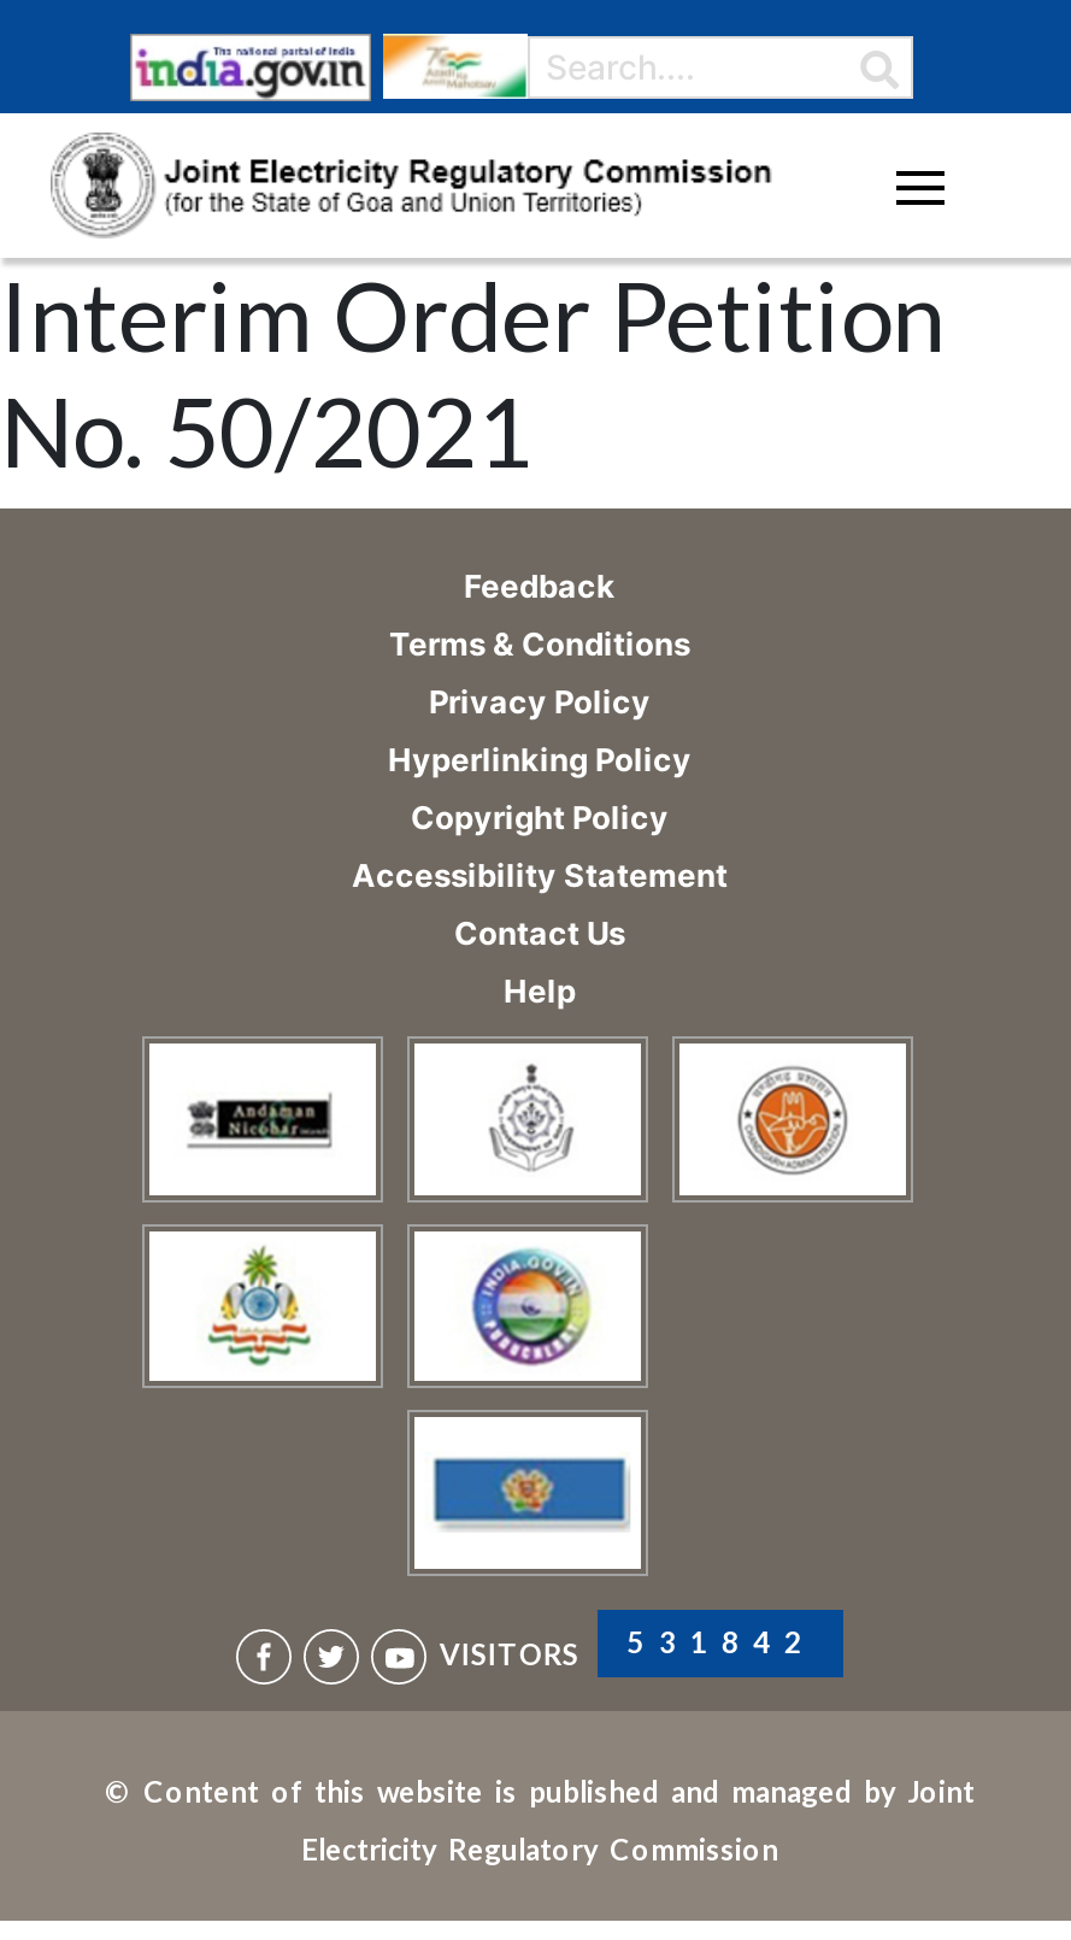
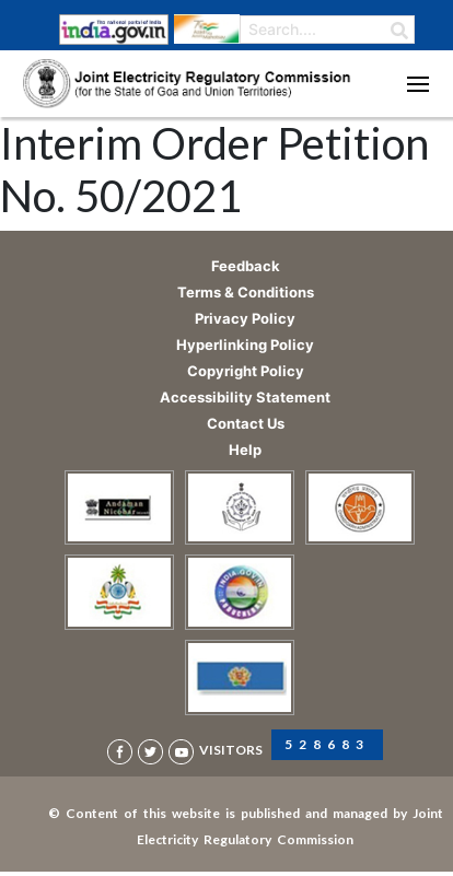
[439,1624,815,1672] VISITORS 531842 -> [200,736,370,758] VISITORS 528683

